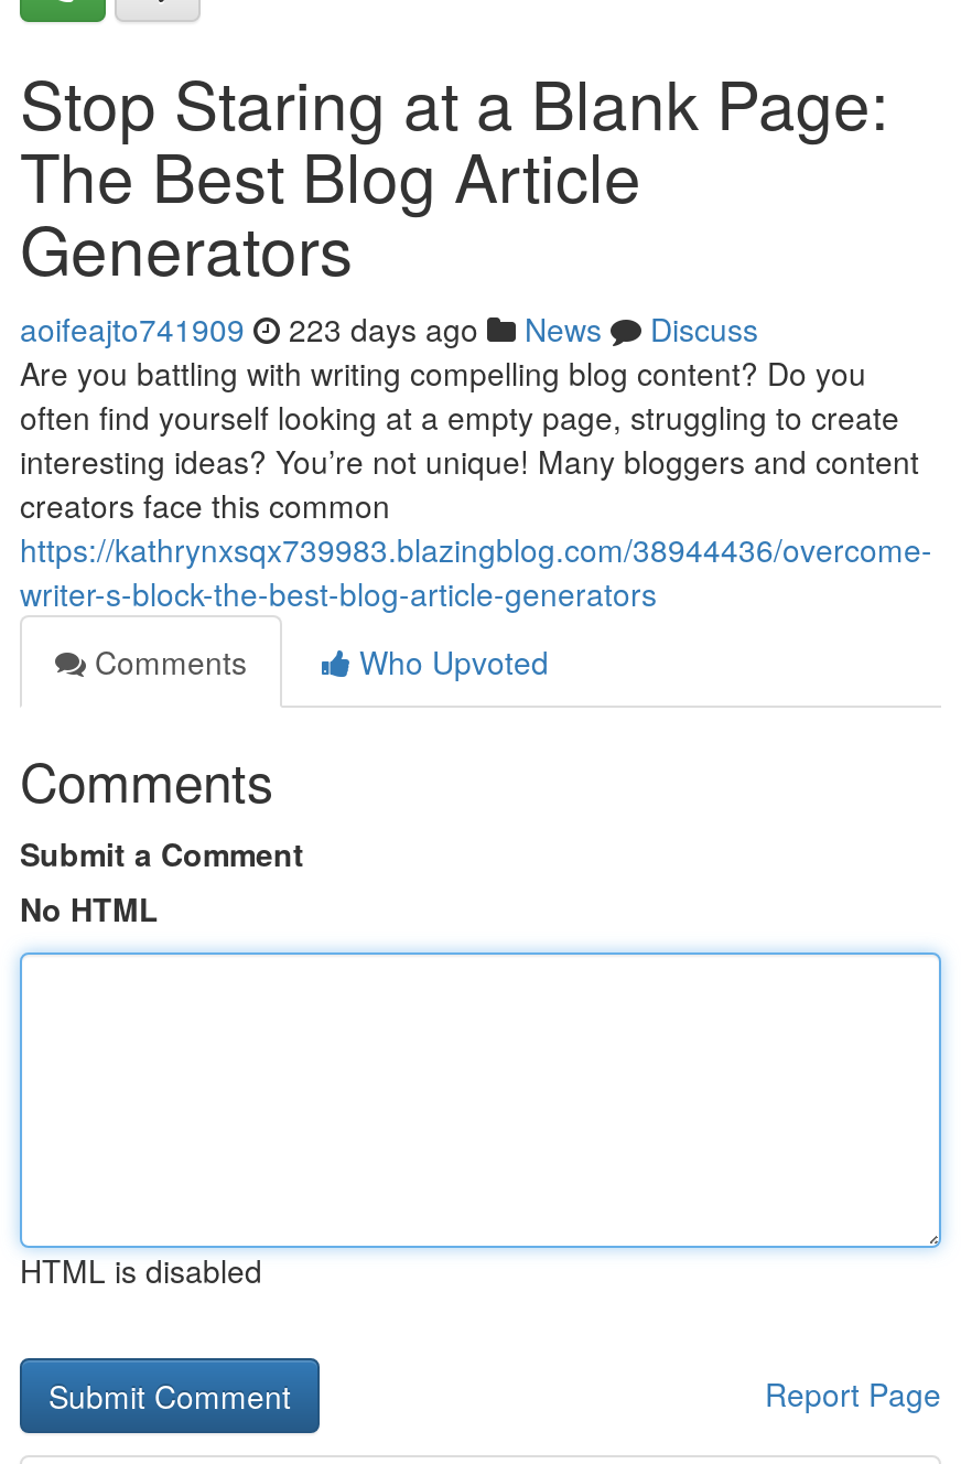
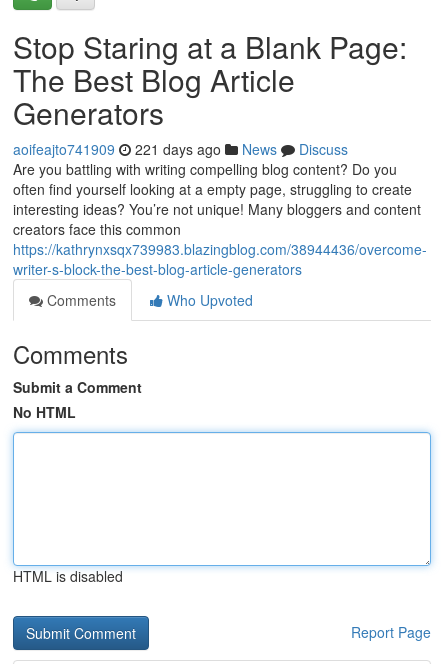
[20,306,758,351] aoifeajto741909 223 days ago News Discuss -> [13,139,348,159] aoifeajto741909 221 days ago News Discuss

